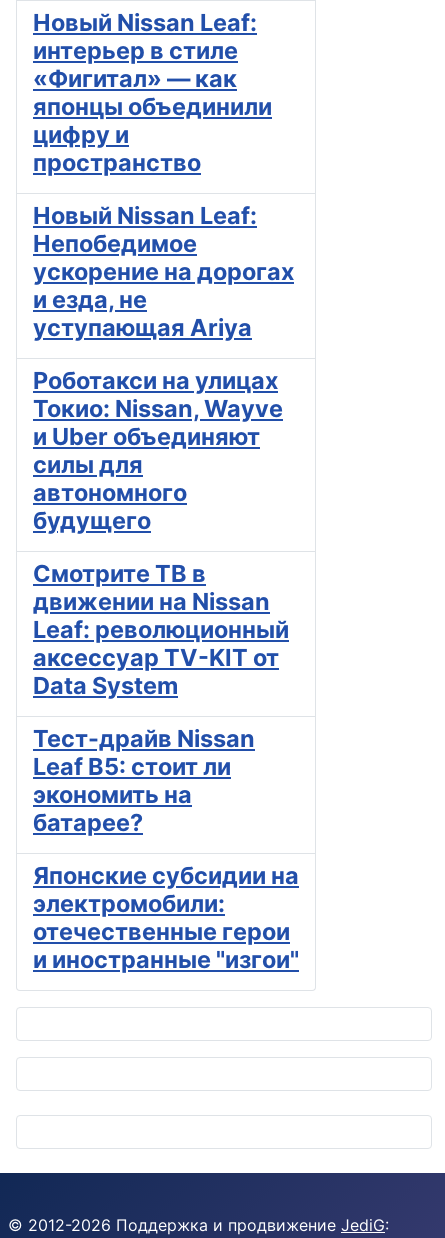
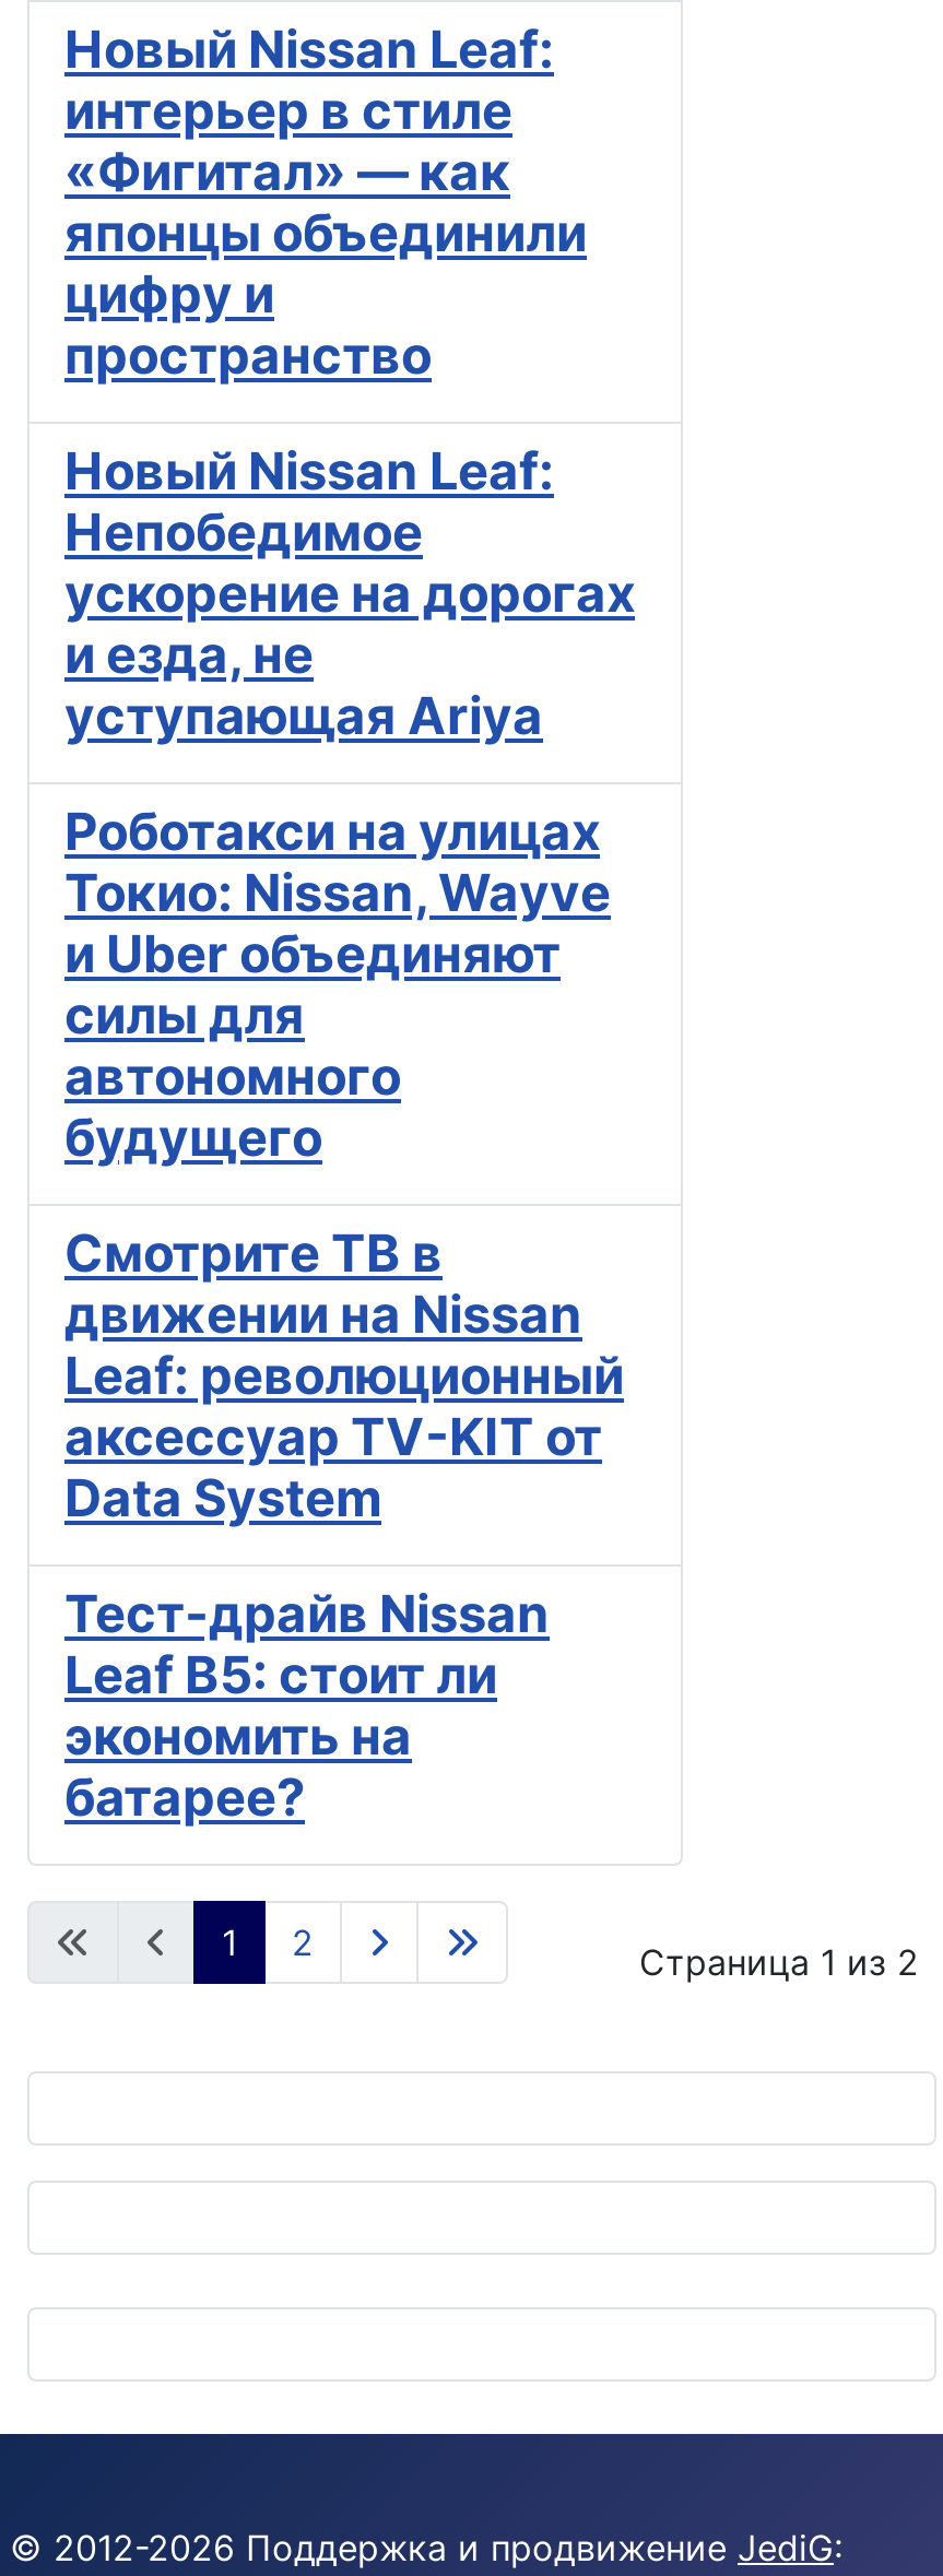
[33,861,299,974] Японские субсидии на | электромобили: | отечественные герои | и иностранные "изгои" -> [222,1921,919,1984] Страница 1 из 2 | 1 | 2

